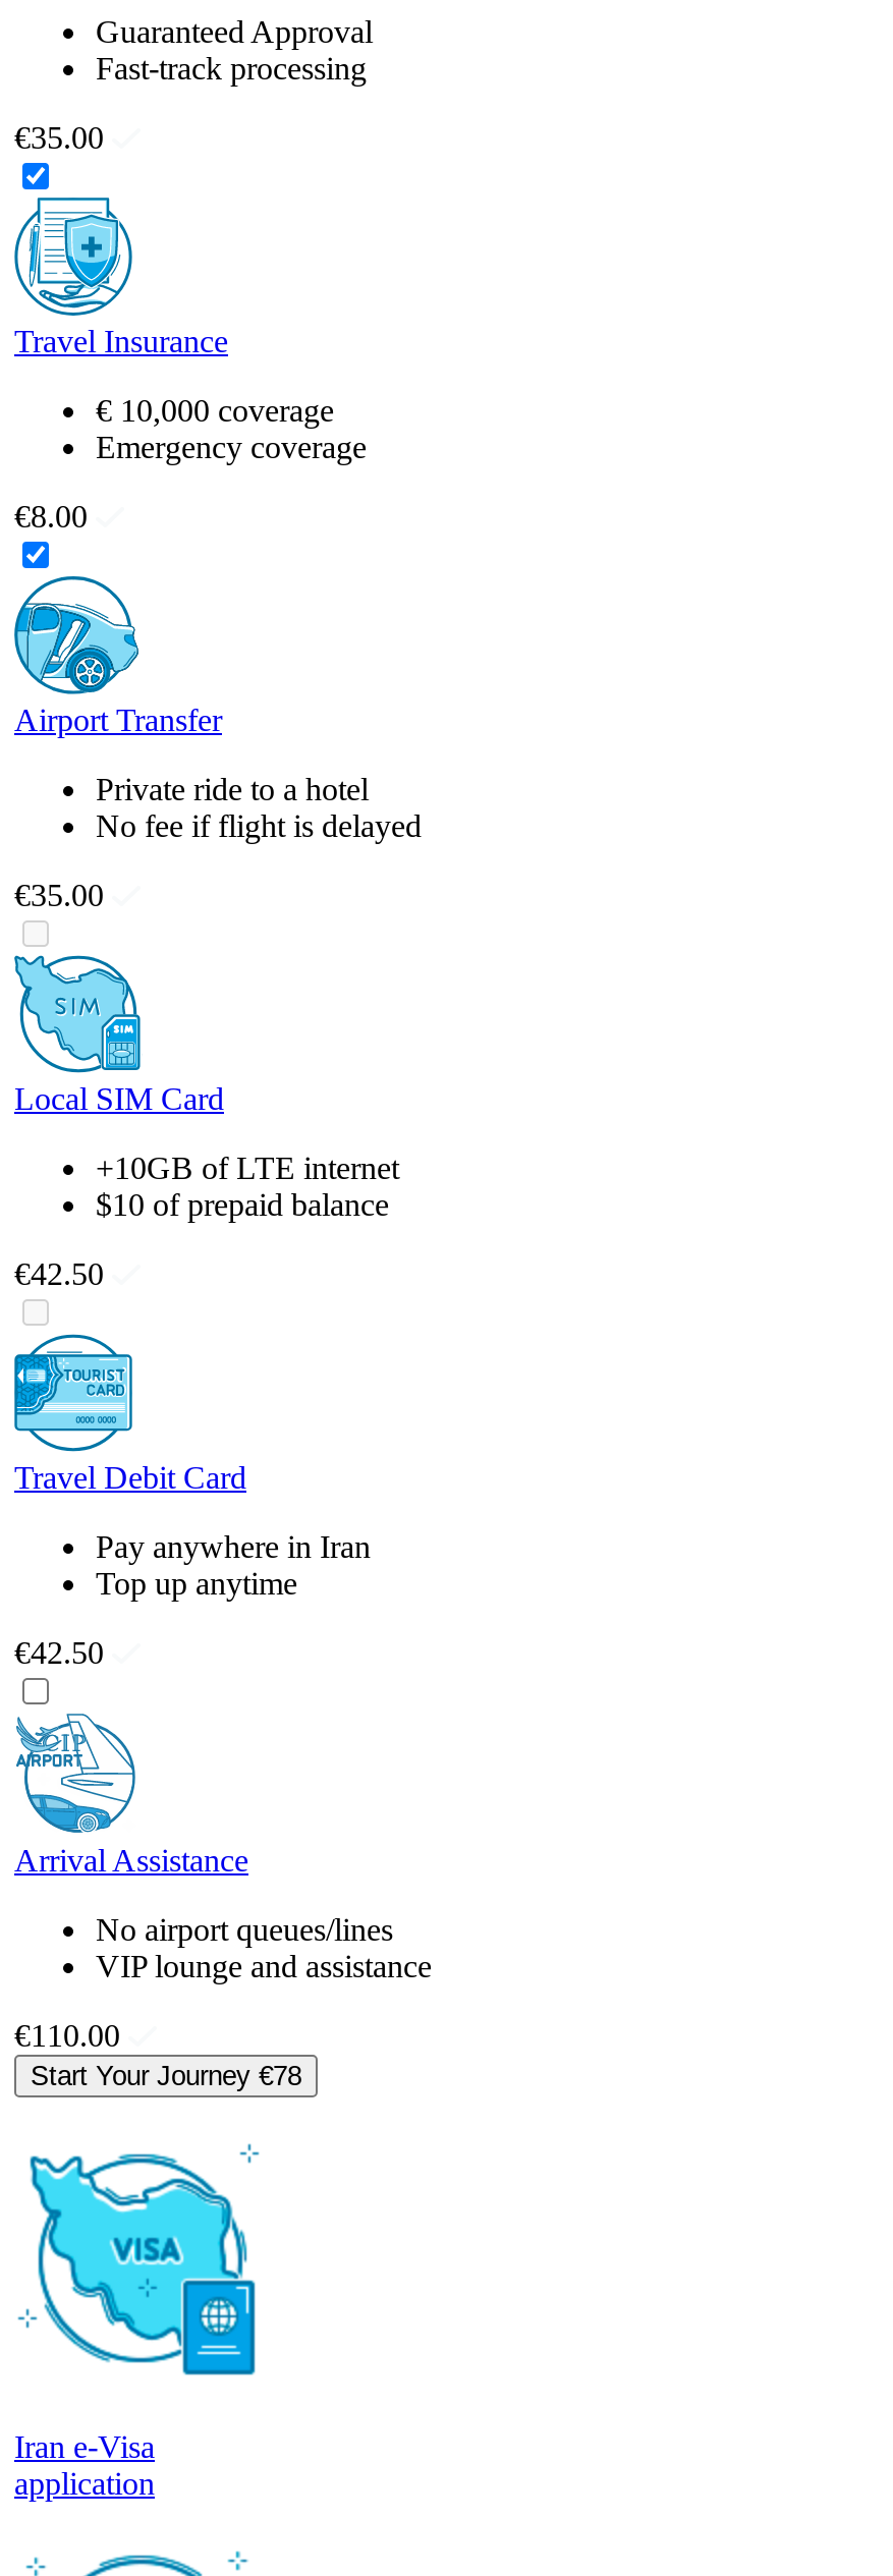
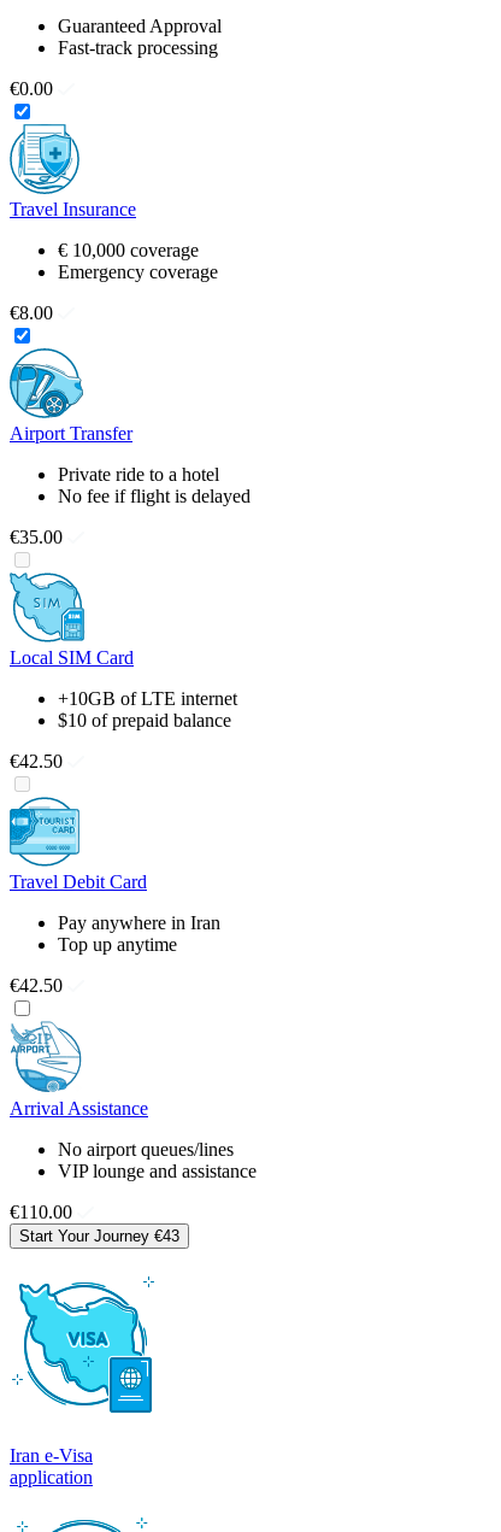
[14,119,104,154] €35.00 -> [10,78,53,98] €0.00
[31,2060,301,2090] Start Your Journey €78 -> [19,1226,179,1245] Start Your Journey €43

